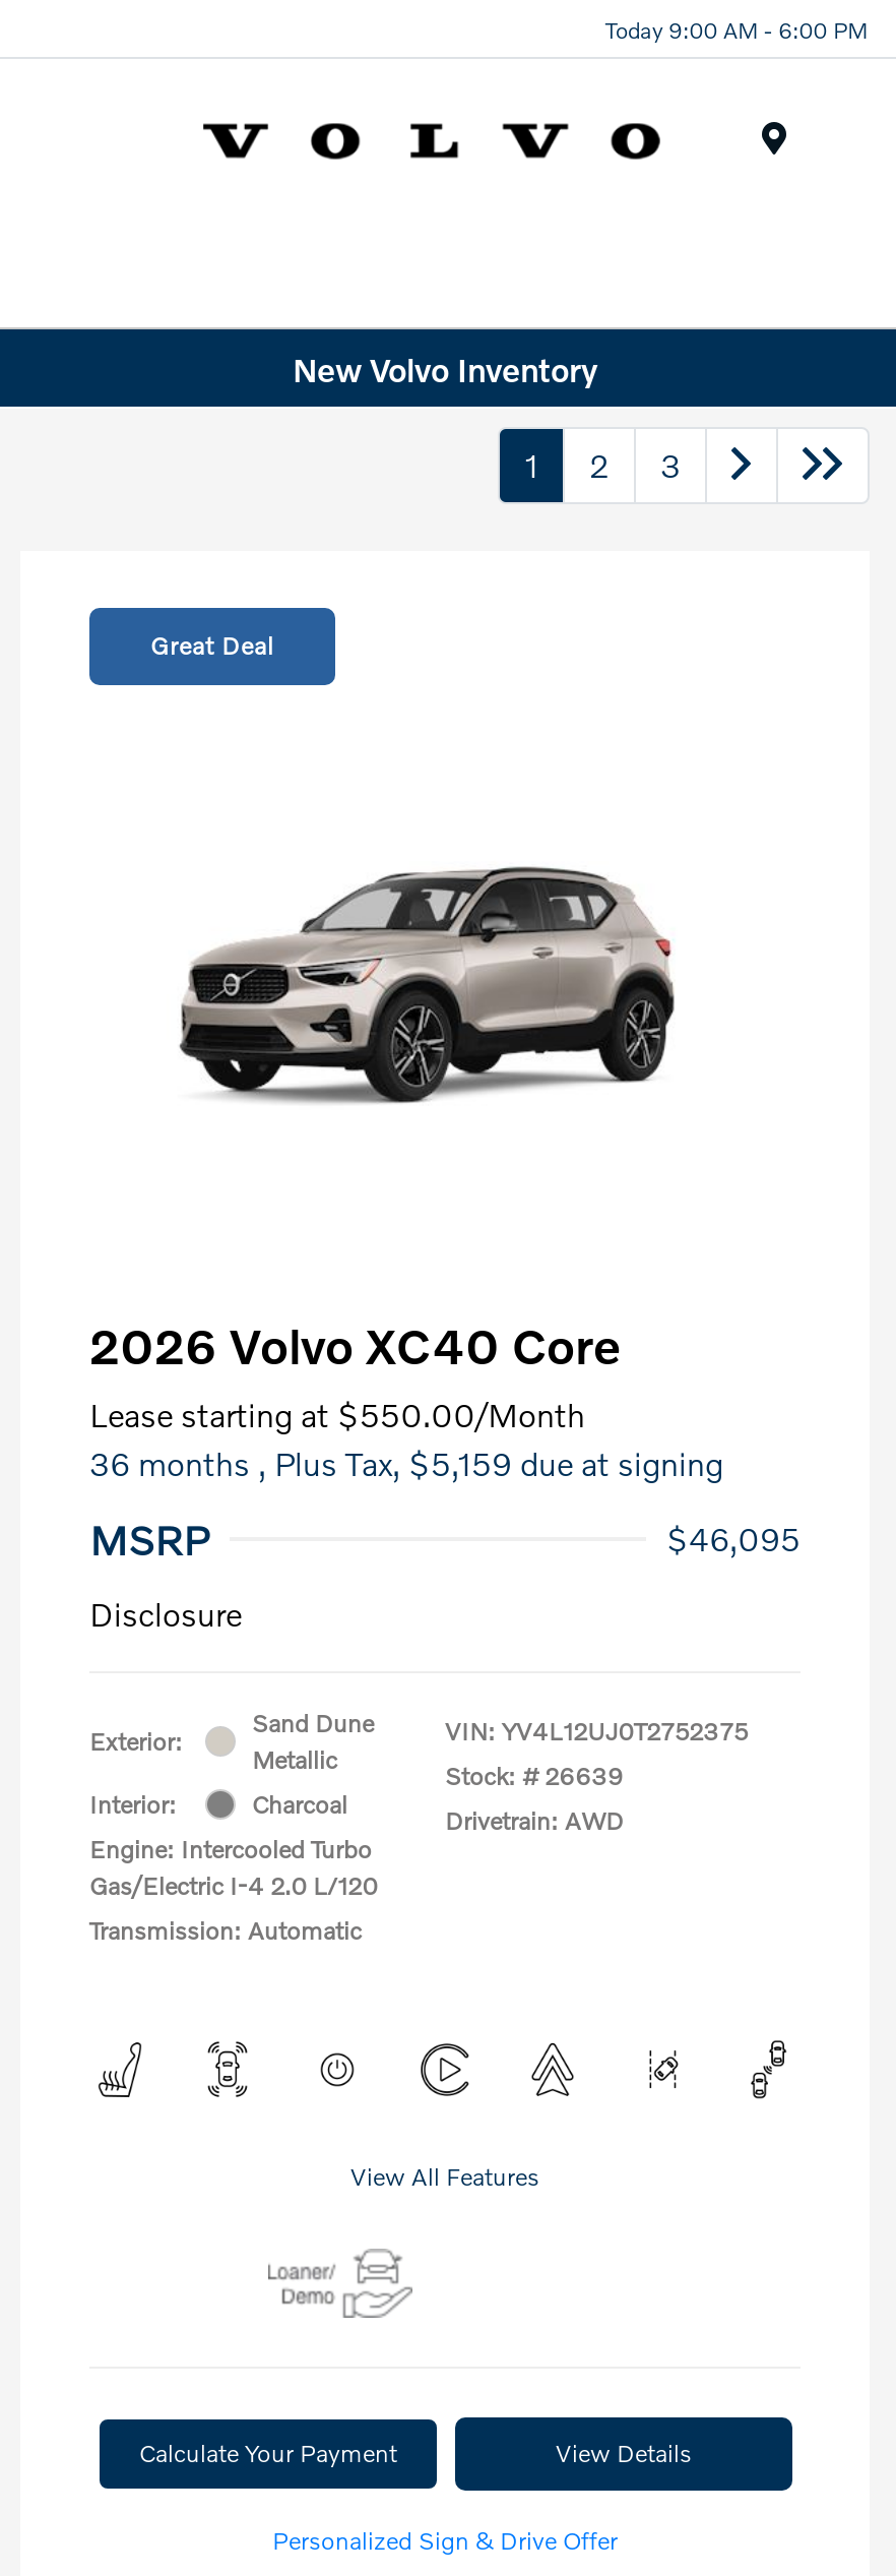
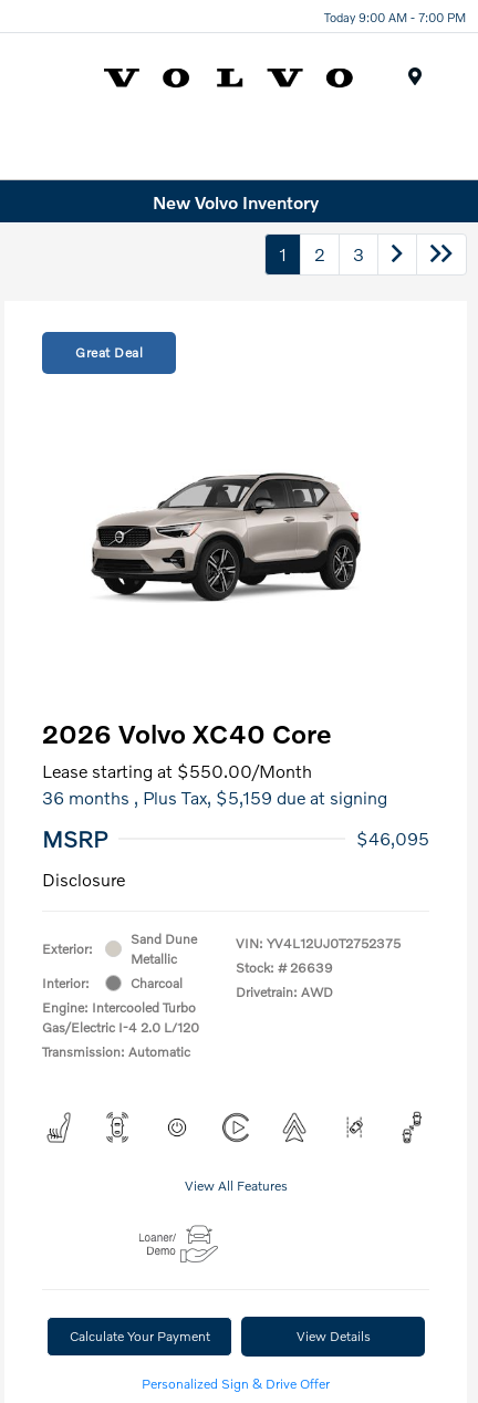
[605,13,868,42] Today 9:00 AM - 6:00 PM -> [324,8,466,24] Today 9:00 AM - 7:00 PM

